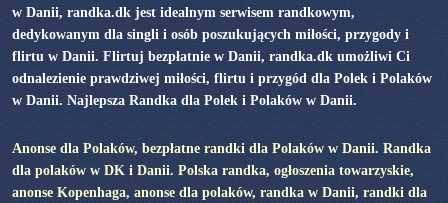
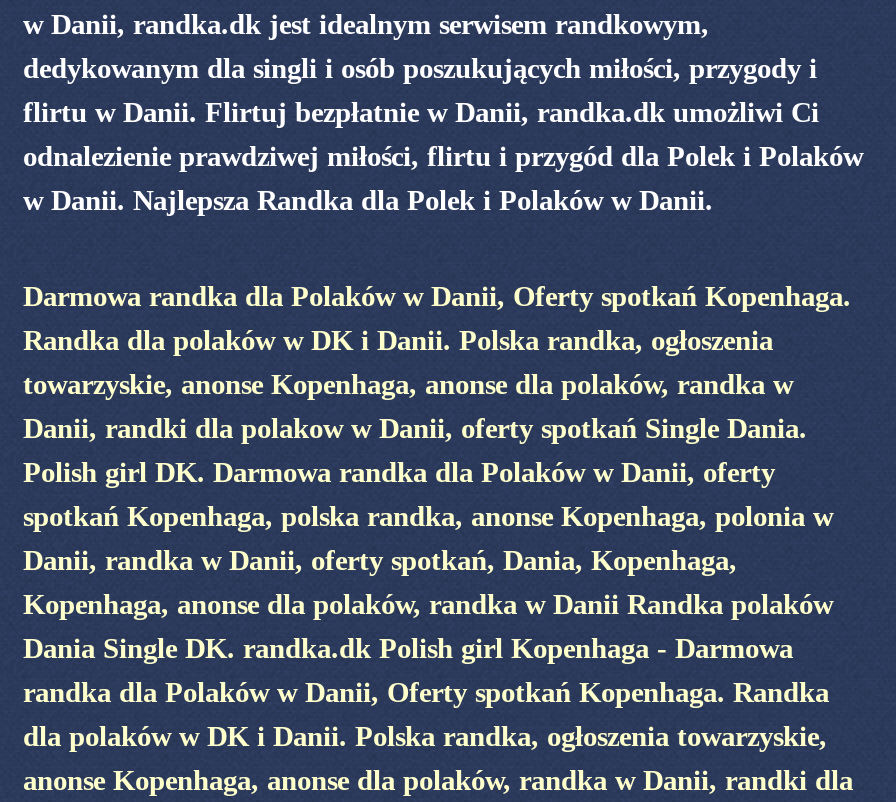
[11,140,430,156] Anonse dla Polaków, bezpłatne randki dla Polaków w Danii. Randka -> [23,280,851,708] Darmowa randka dla Polaków w Danii, Oferty spotkań Kopenhaga. | Randka dla polaków w DK i Danii. Polska randka, ogłoszenia | towarzyskie, anonse Kopenhaga, anonse dla polaków, randka w | Danii, randki dla polakow w Danii, oferty spotkań Single Dania. | Polish girl DK. Darmowa randka dla Polaków w Danii, oferty | spotkań Kopenhaga, polska randka, anonse Kopenhaga, polonia w | Danii, randka w Danii, oferty spotkań, Dania, Kopenhaga, | Kopenhaga, anonse dla polaków, randka w Danii Randka polaków | Dania Single DK. randka.dk Polish girl Kopenhaga - Darmowa | randka dla Polaków w Danii, Oferty spotkań Kopenhaga. Randka

